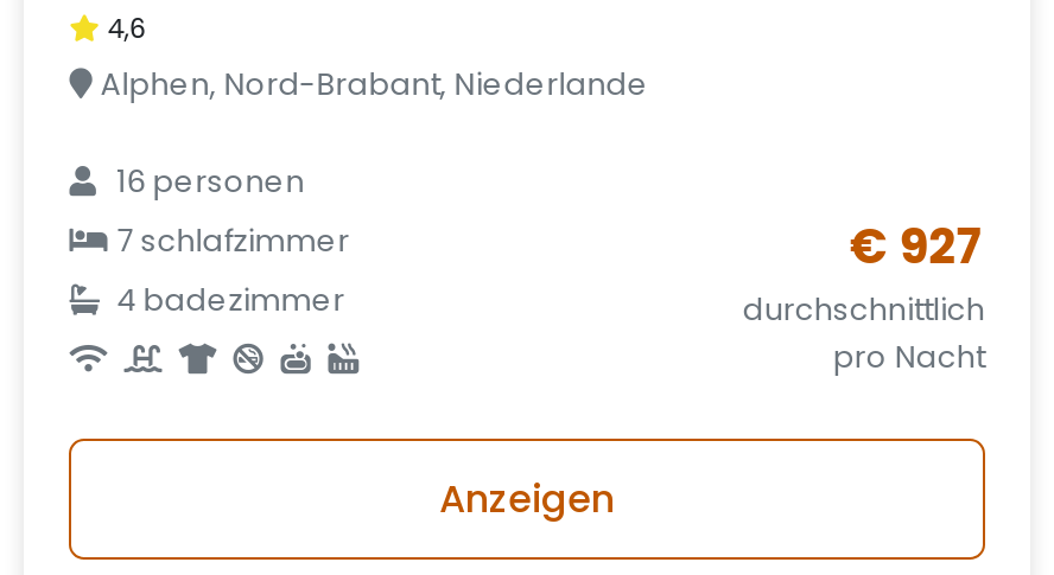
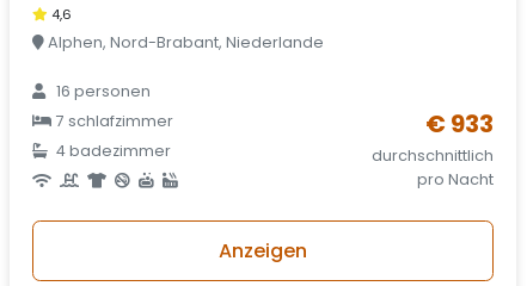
[849,214,985,280] € 927 -> [425,107,493,141] € 933

